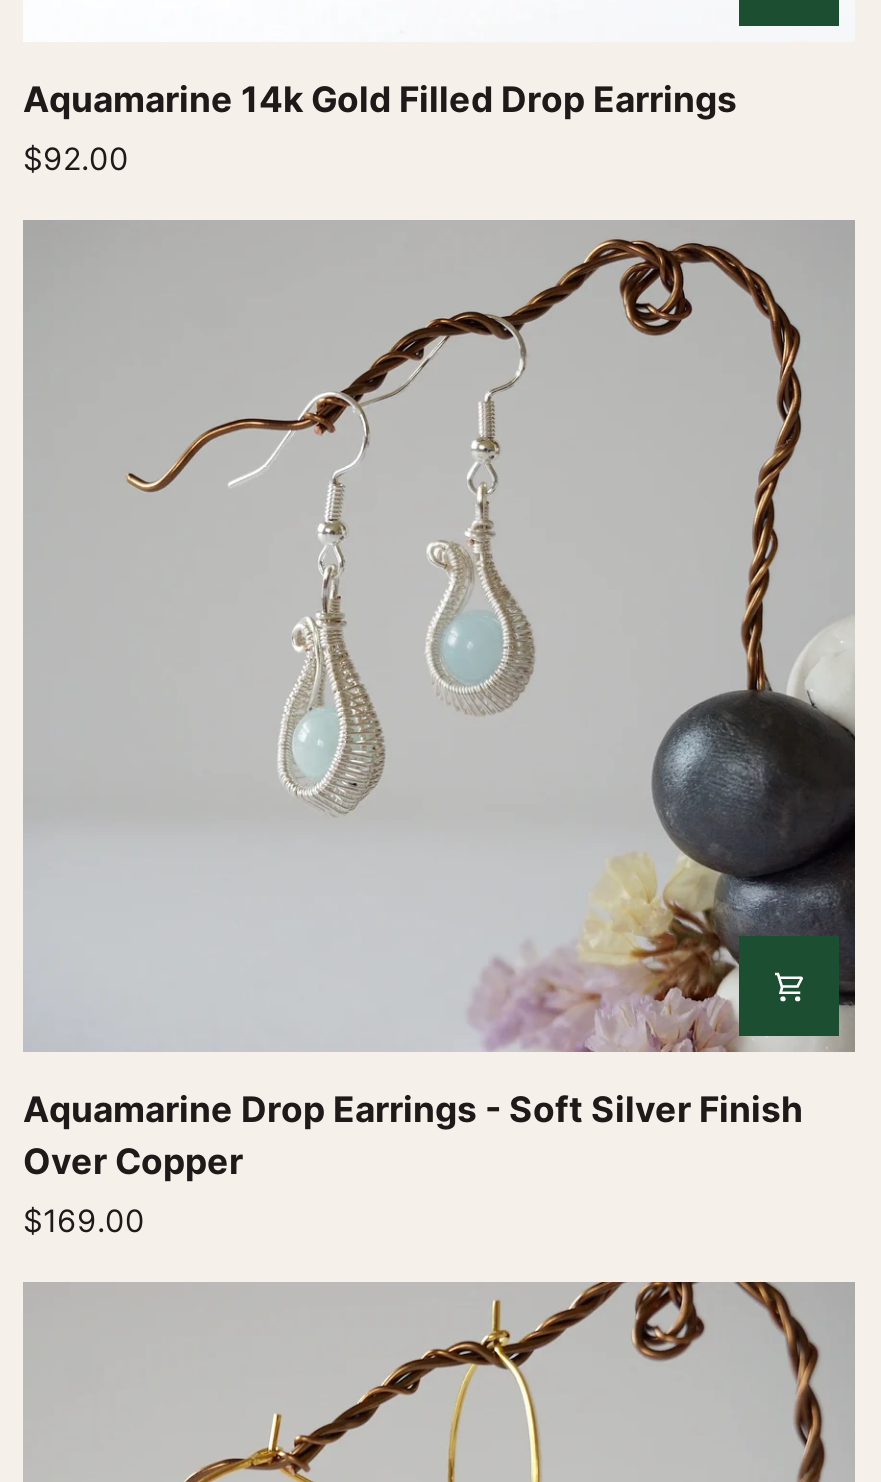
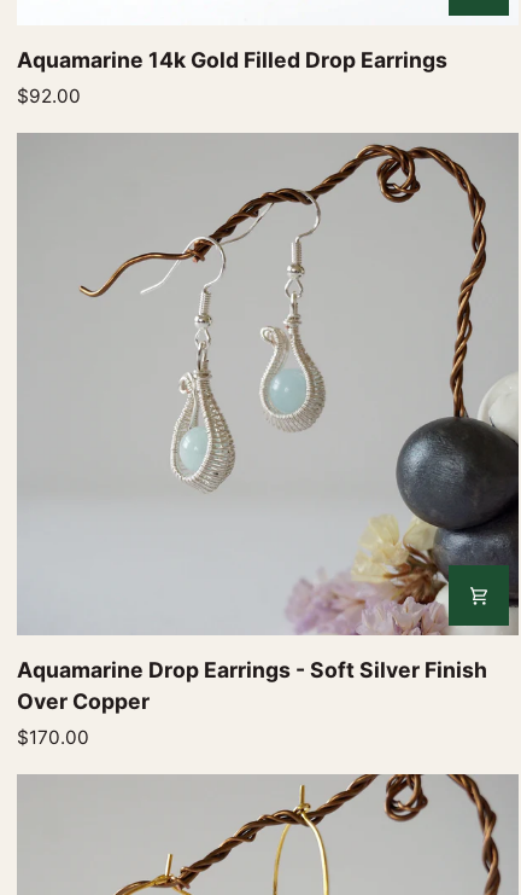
[23,1203,145,1241] $169.00 -> [17,726,89,749] $170.00

